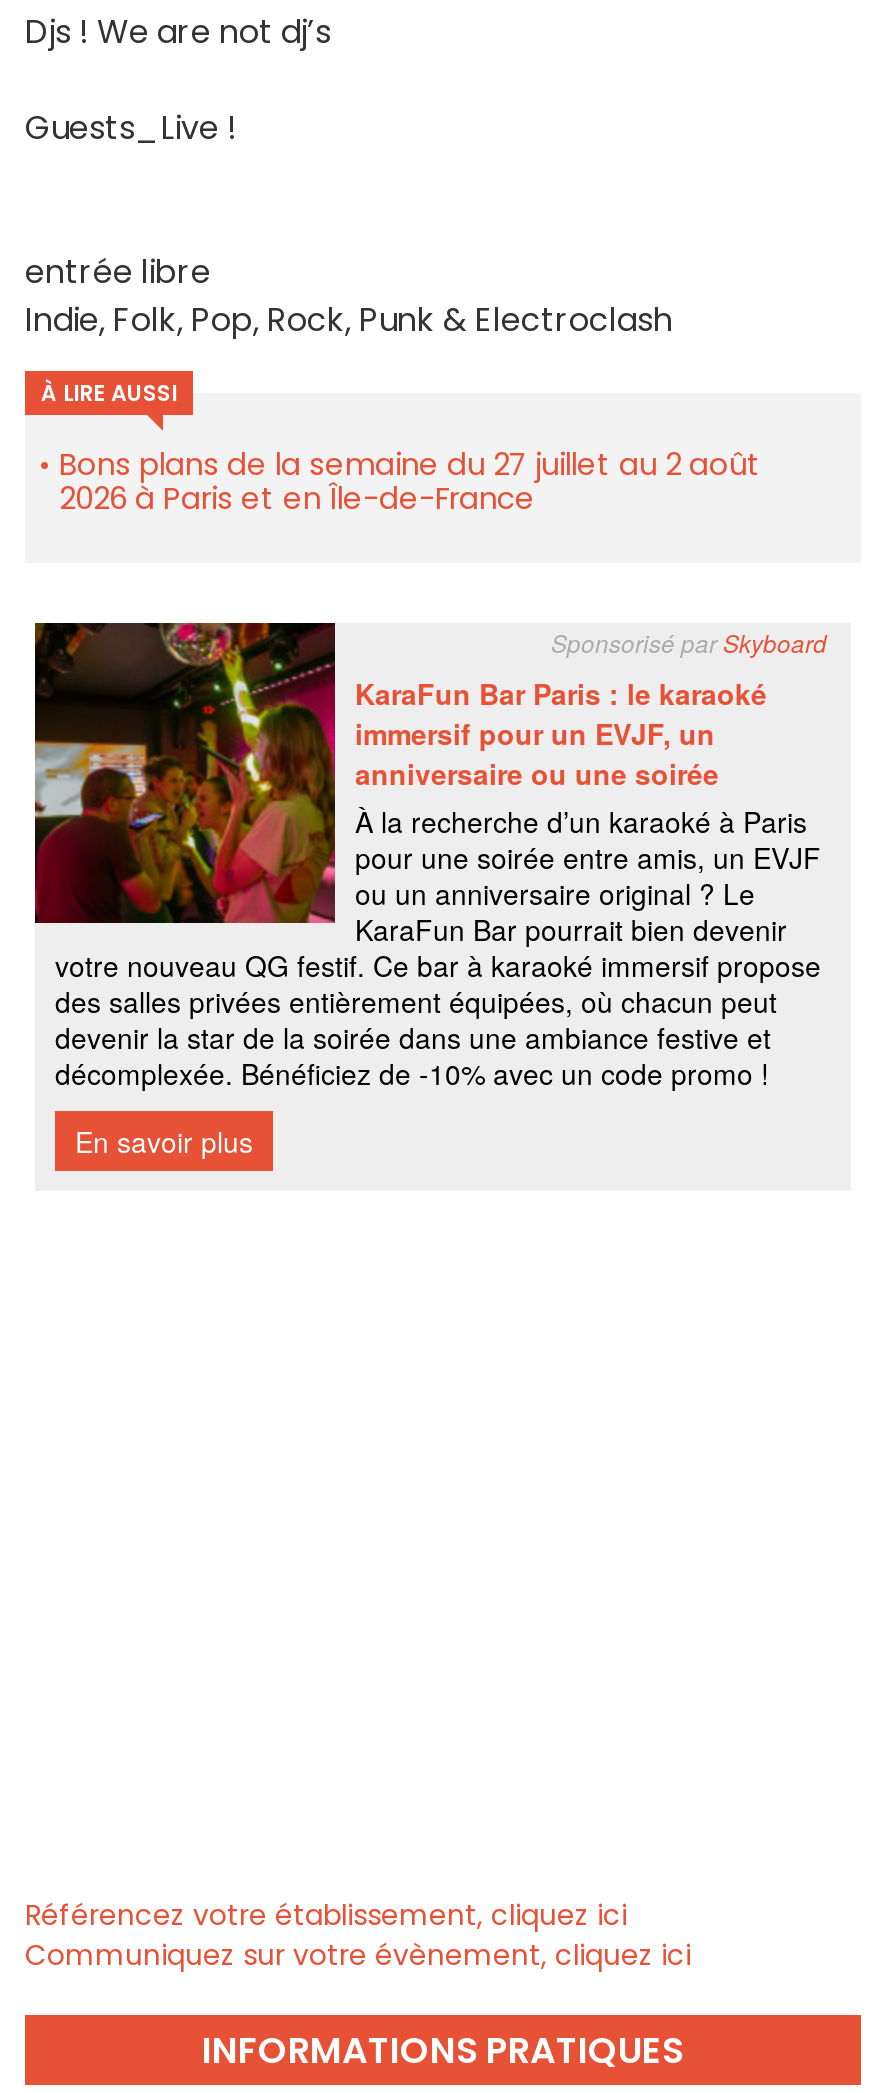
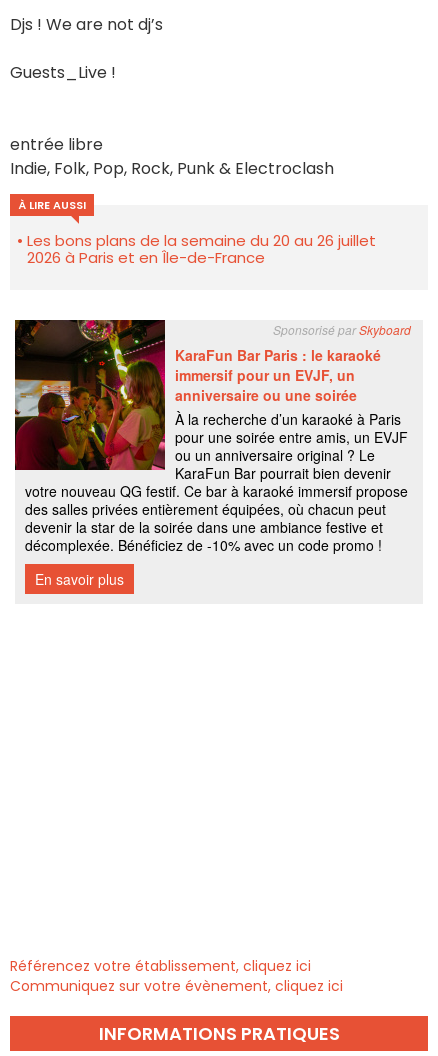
[59,443,761,485] Bons plans de la semaine du 27 juillet au 2 août -> [27,230,376,251] Les bons plans de la semaine du 20 au 26 juillet

